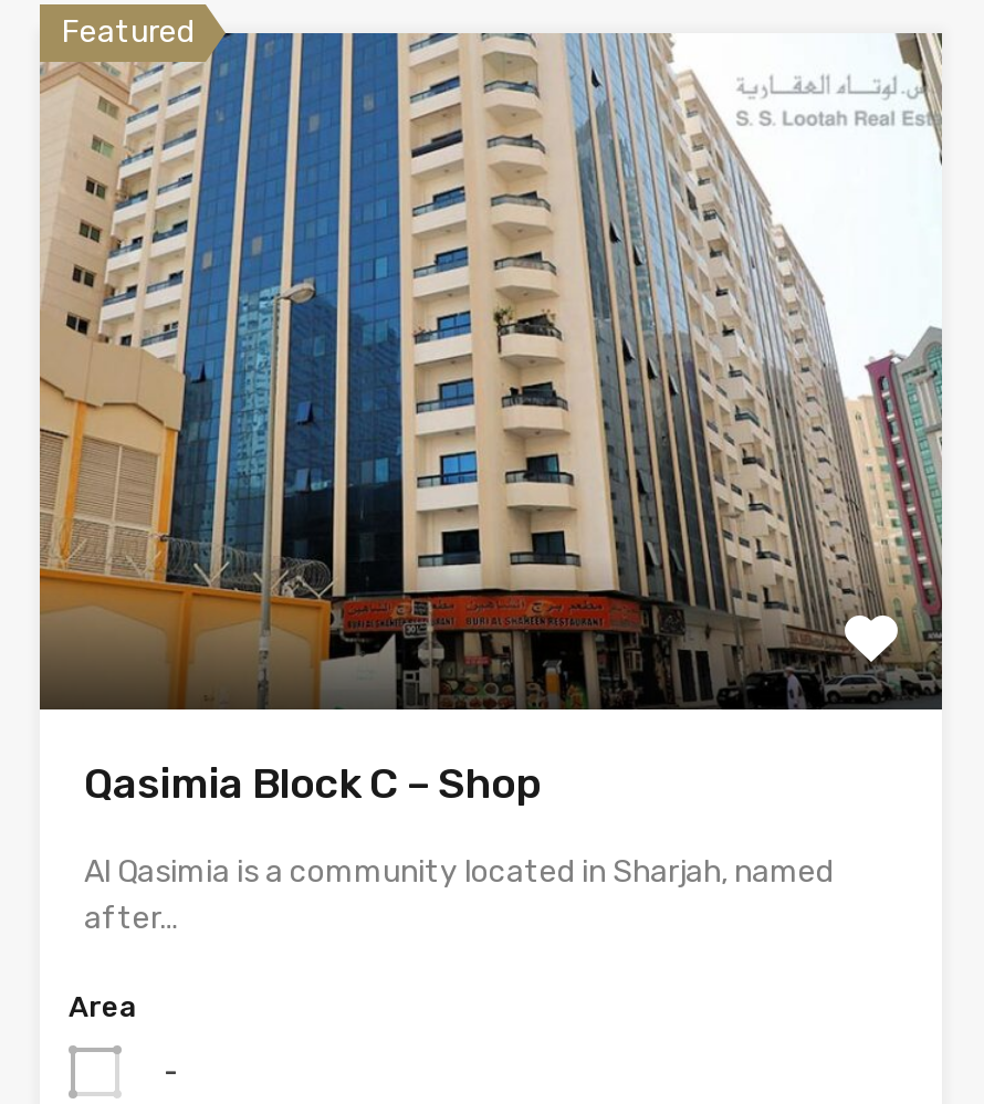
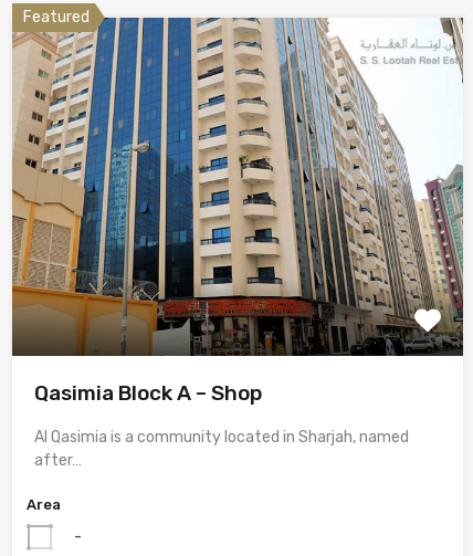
[84,759,540,810] Qasimia Block C – Shop -> [34,381,262,406] Qasimia Block A – Shop

